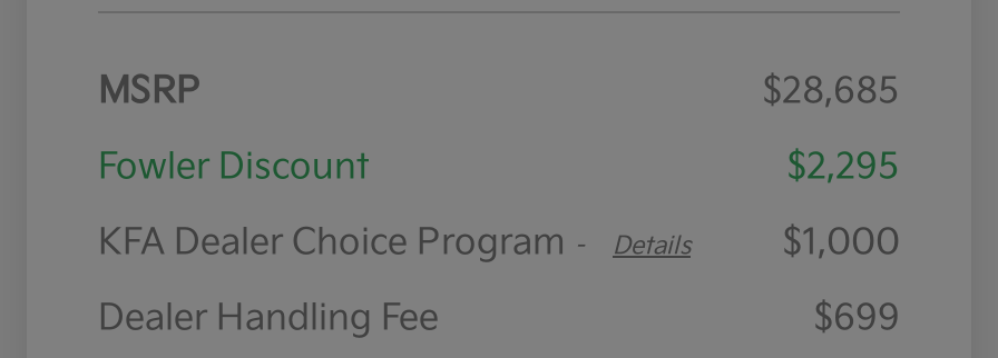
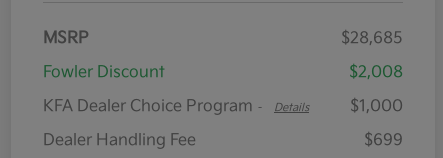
[786,146,900,189] $2,295 -> [349,63,403,82] $2,008

